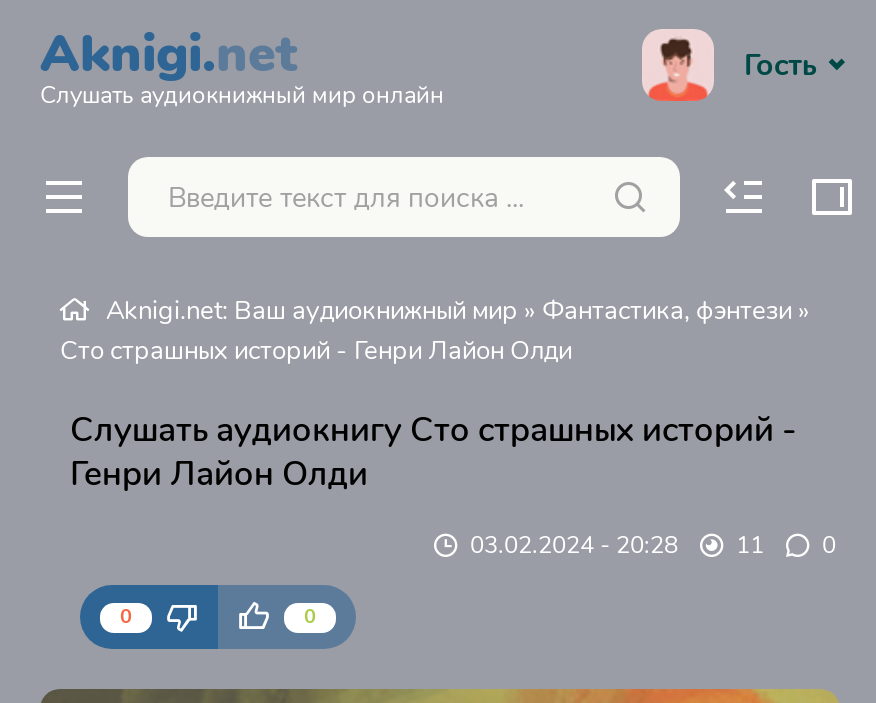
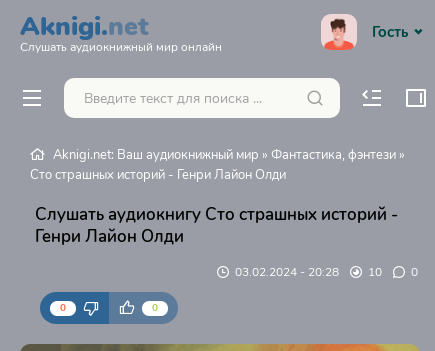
[470,529,836,561] 03.02.2024 - 20:28 11 0 -> [235,264,418,280] 03.02.2024 - 20:28 10 0

